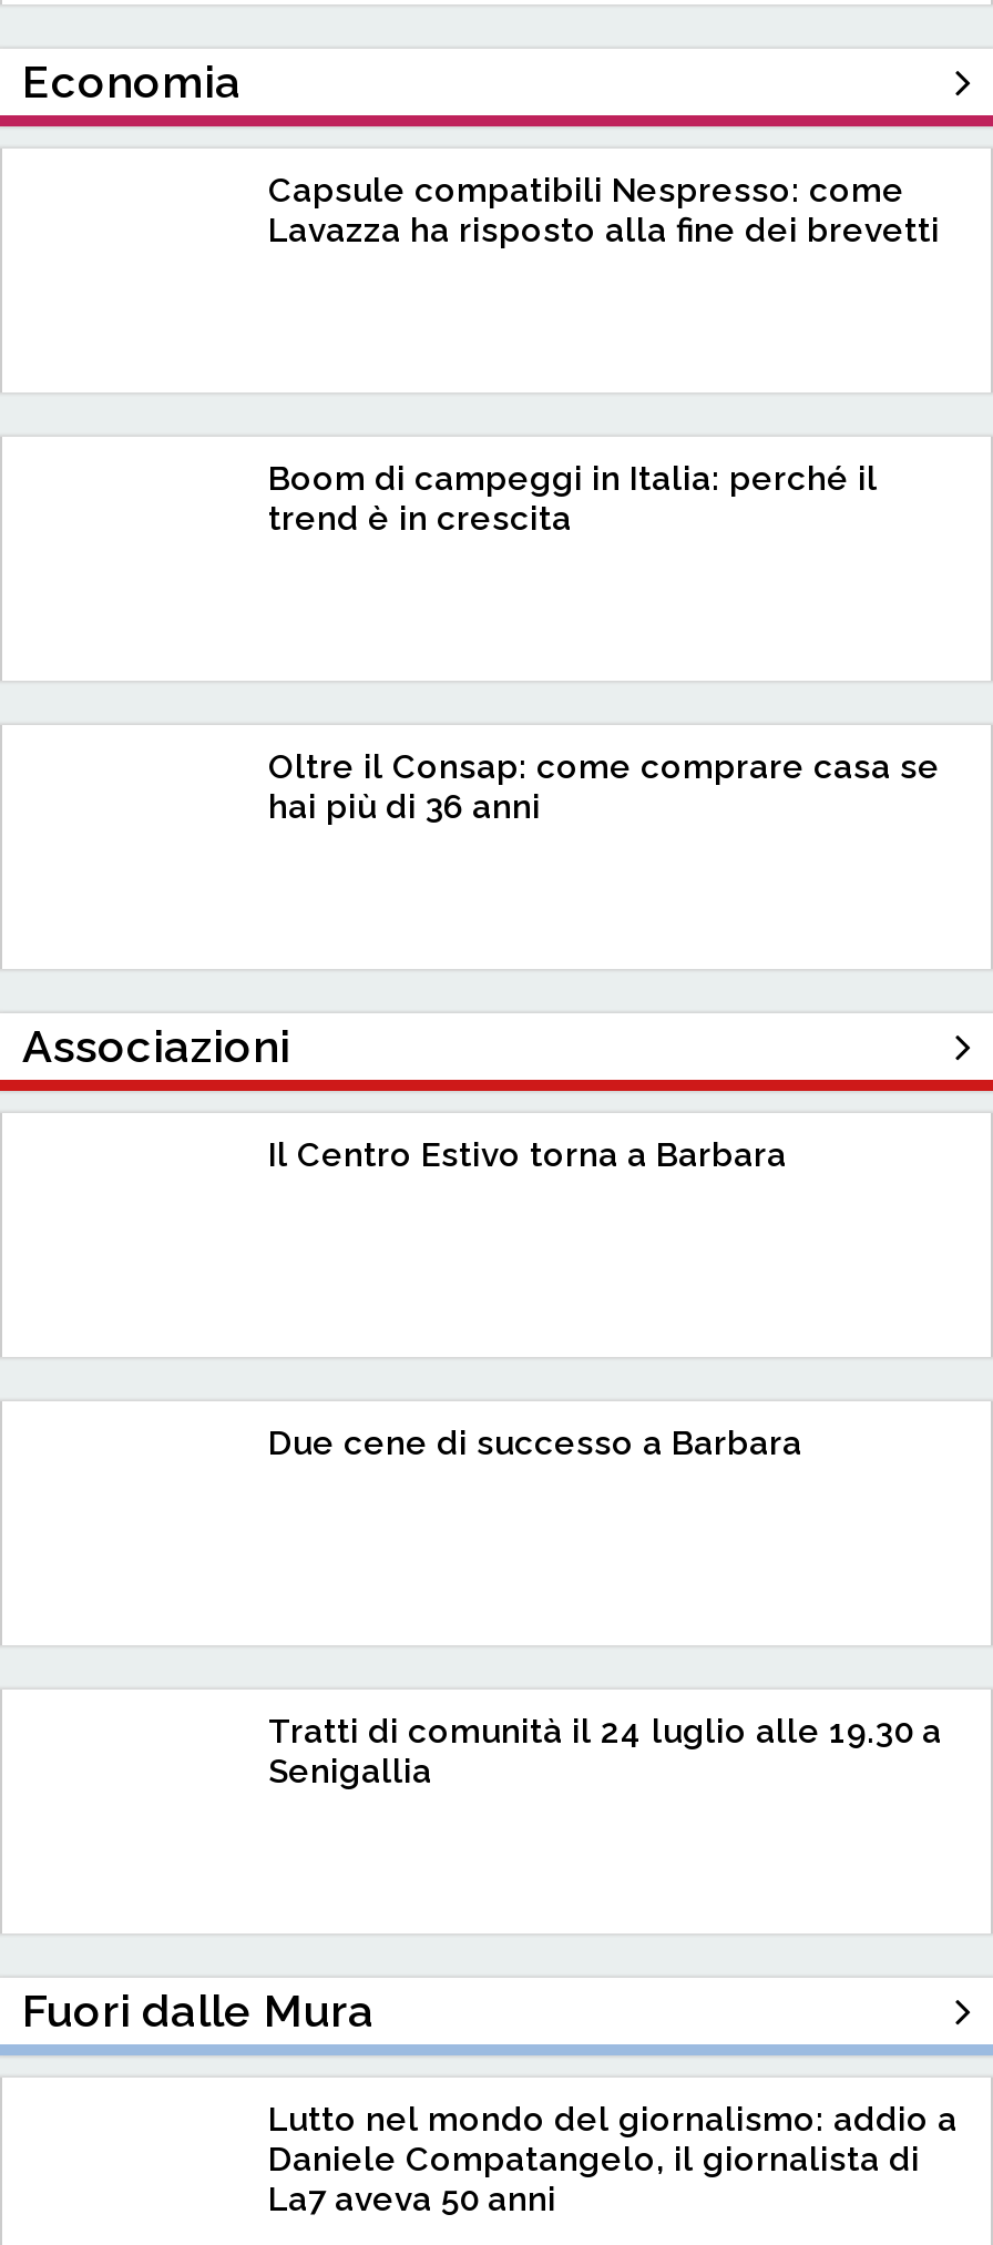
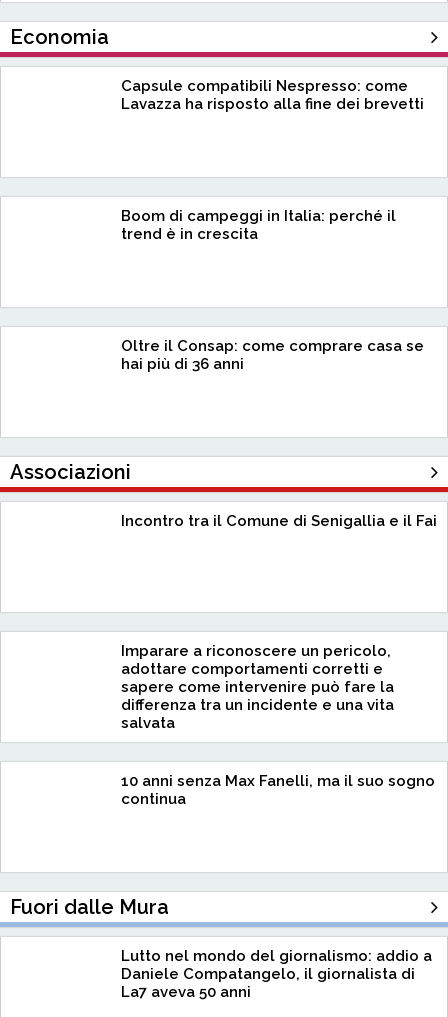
[268,1135,787,1175] Il Centro Estivo torna a Barbara -> [121,512,437,530] Incontro tra il Comune di Senigallia e il Fai
[268,1423,802,1463] Due cene di successo a Barbara -> [121,642,394,732] Imparare a riconoscere un pericolo, | adottare comportamenti corretti e | sapere come intervenire può fare la | differenza tra un incidente e una vita | salvata
[268,1712,942,1792] Tratti di comunità il 24 luglio alle 19.30 a | Senigallia -> [121,772,435,808] 10 anni senza Max Fanelli, ma il suo sogno | continua

